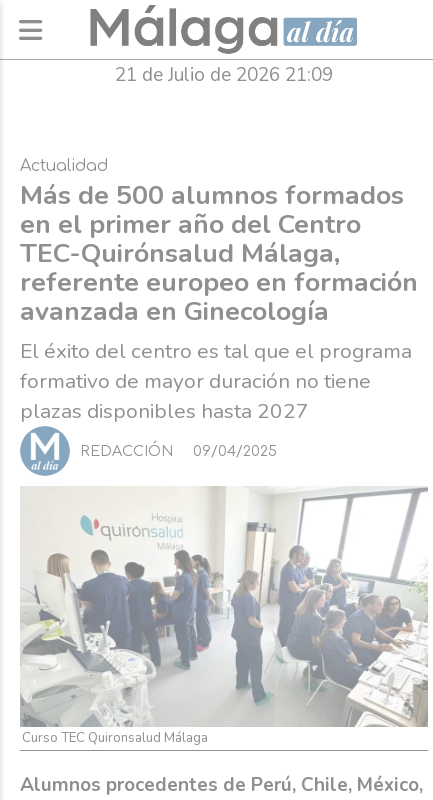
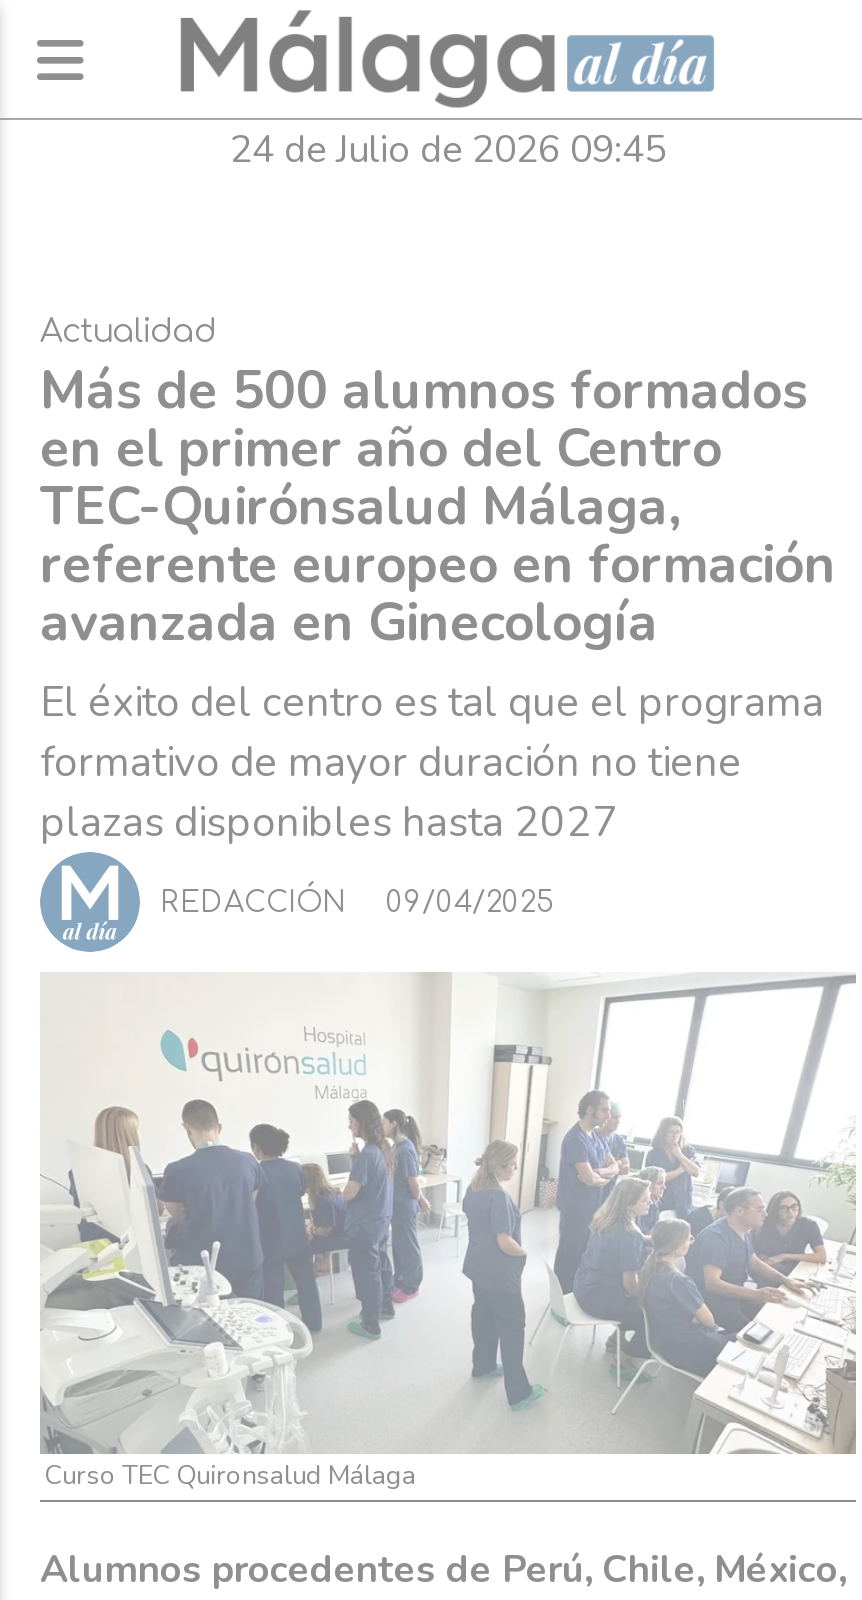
[115,62,333,88] 21 de Julio de 2026 21:09 -> [230,124,666,176] 24 de Julio de 2026 09:45

